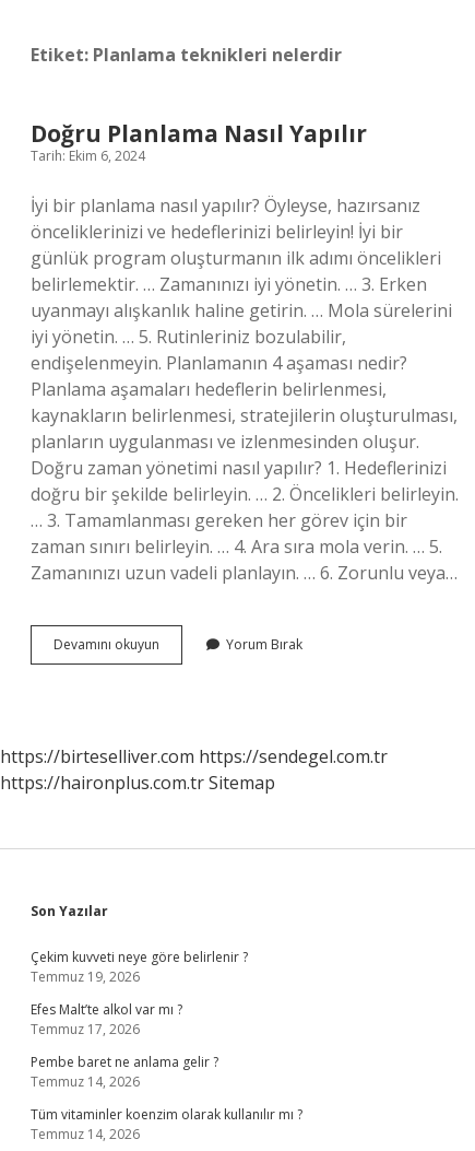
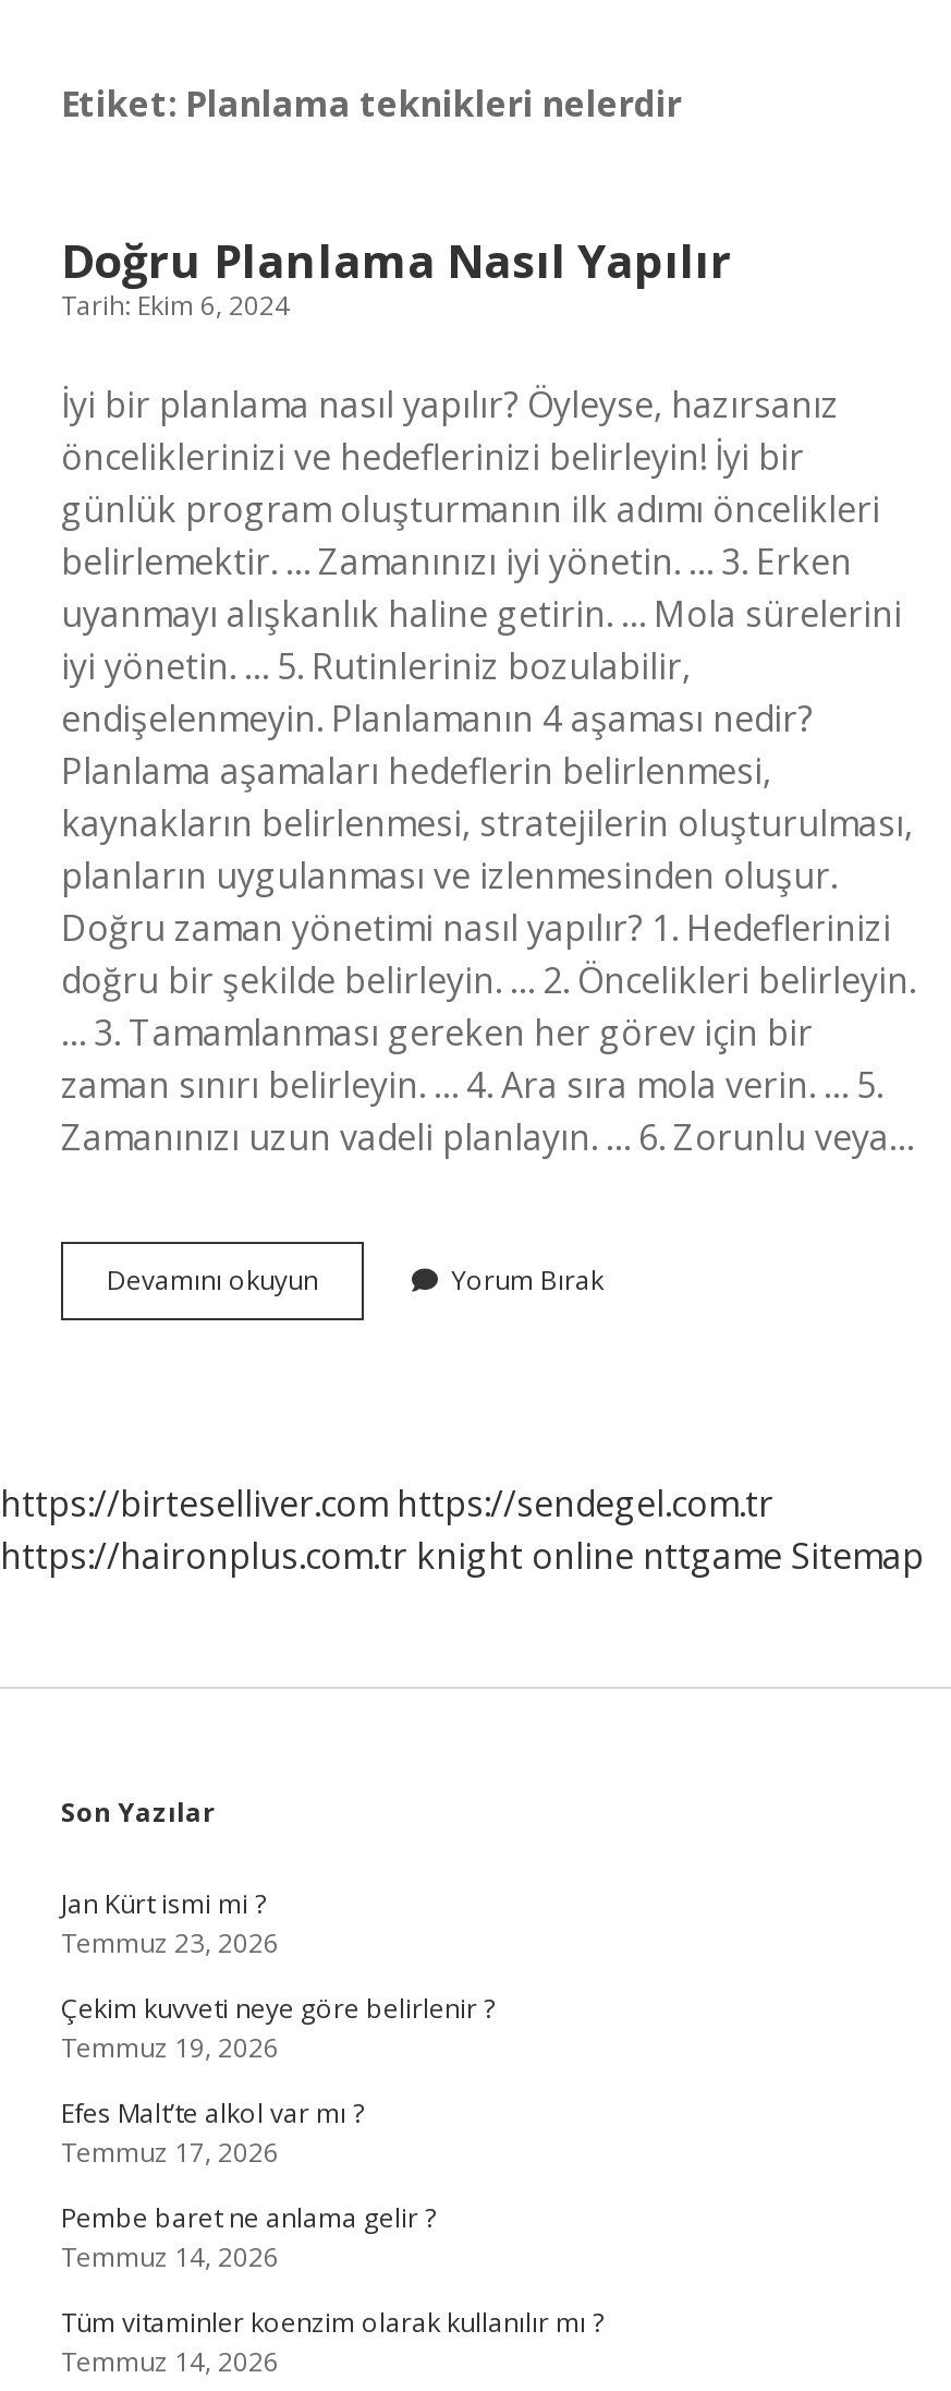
[0,771,275,795] https://haironplus.com.tr Sitemap -> [0,1532,924,1580] https://haironplus.com.tr knight online nttgame Sitemap
none -> [61,1885,279,1961] Jan Kürt ismi mi ? | Temmuz 23, 2026

